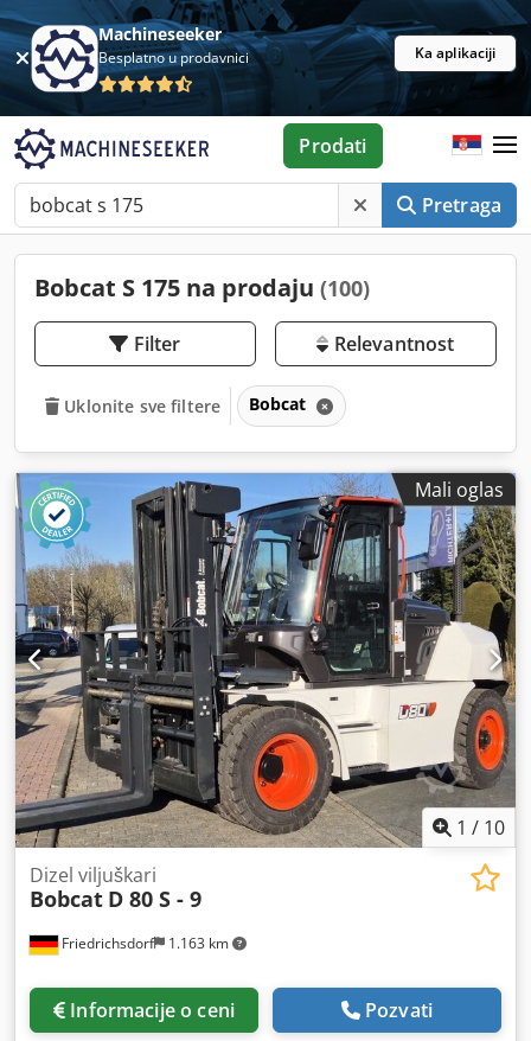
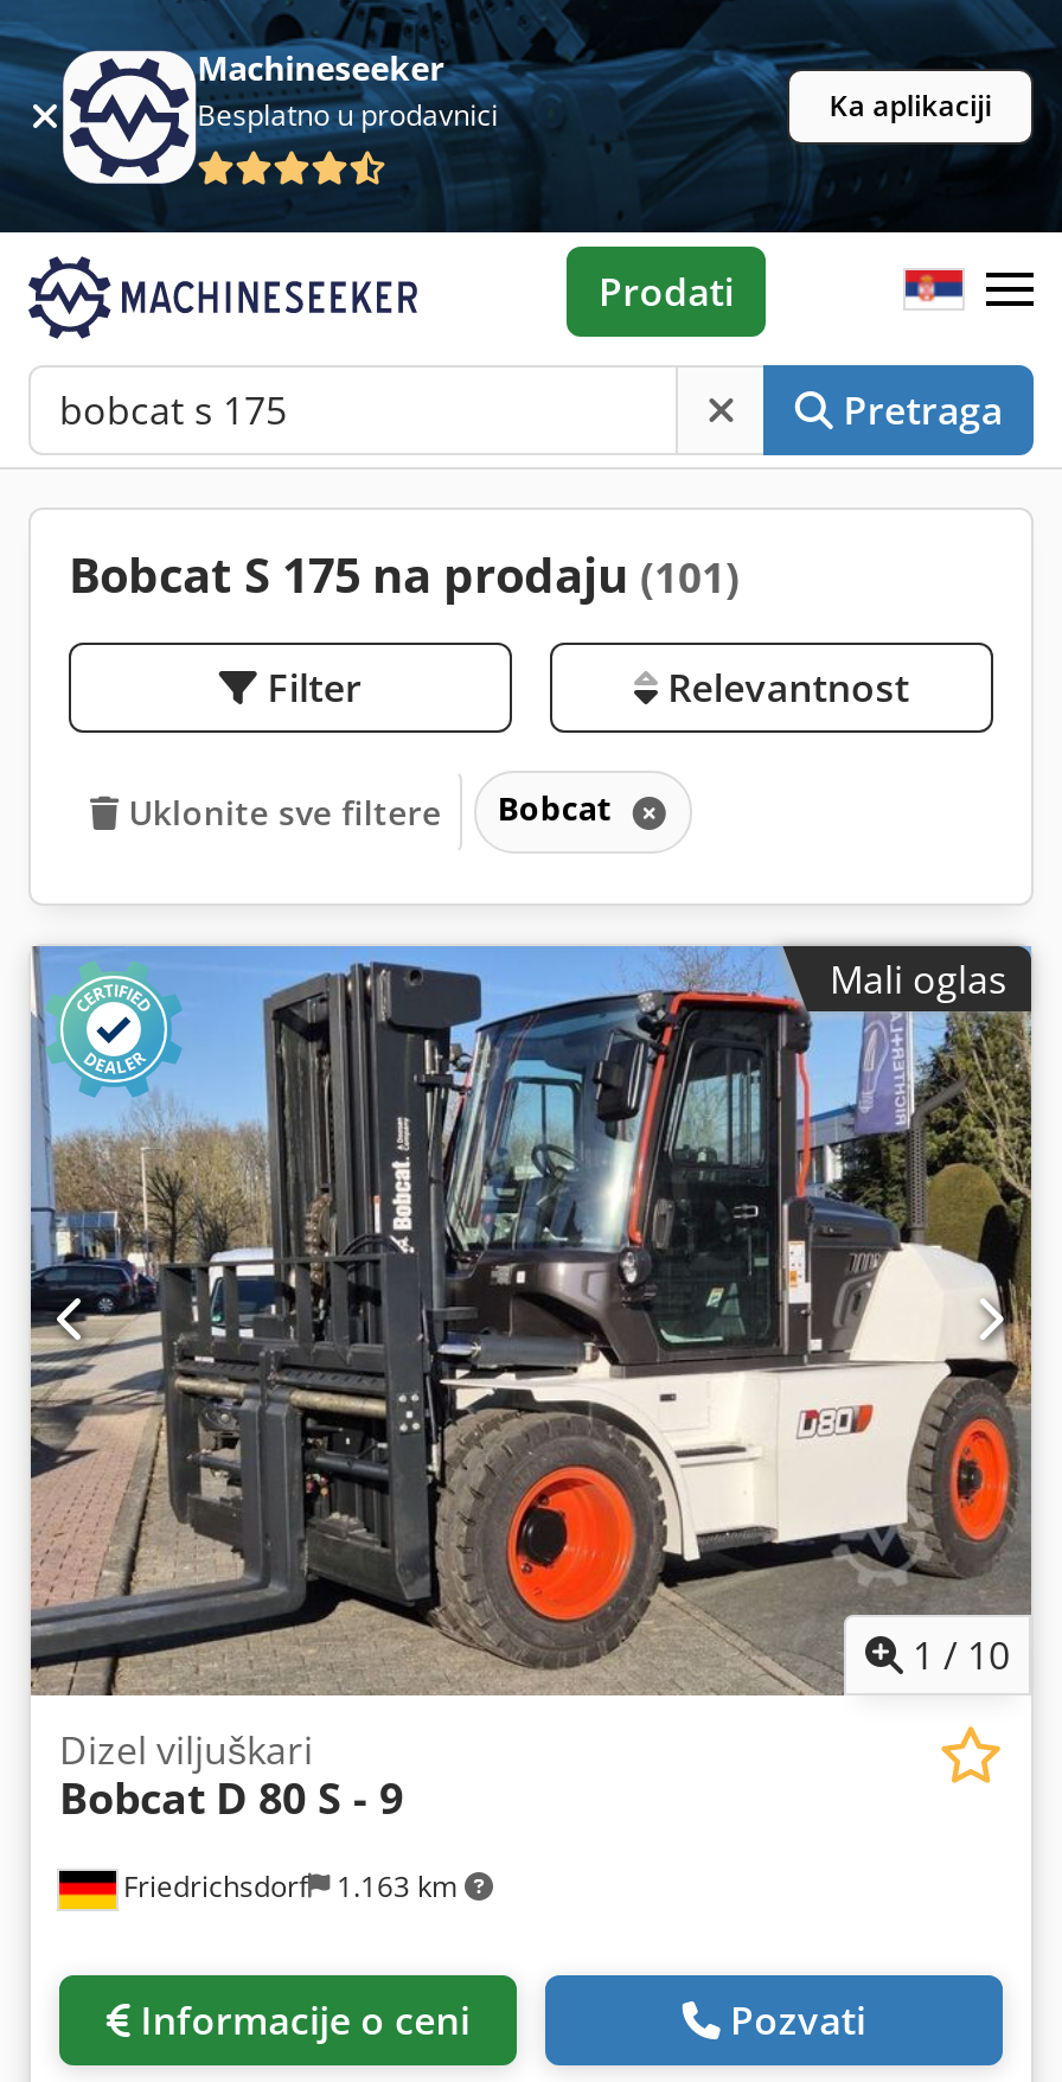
[34,272,370,304] Bobcat S 175 na prodaju (100) -> [69,543,740,607] Bobcat S 175 na prodaju (101)

